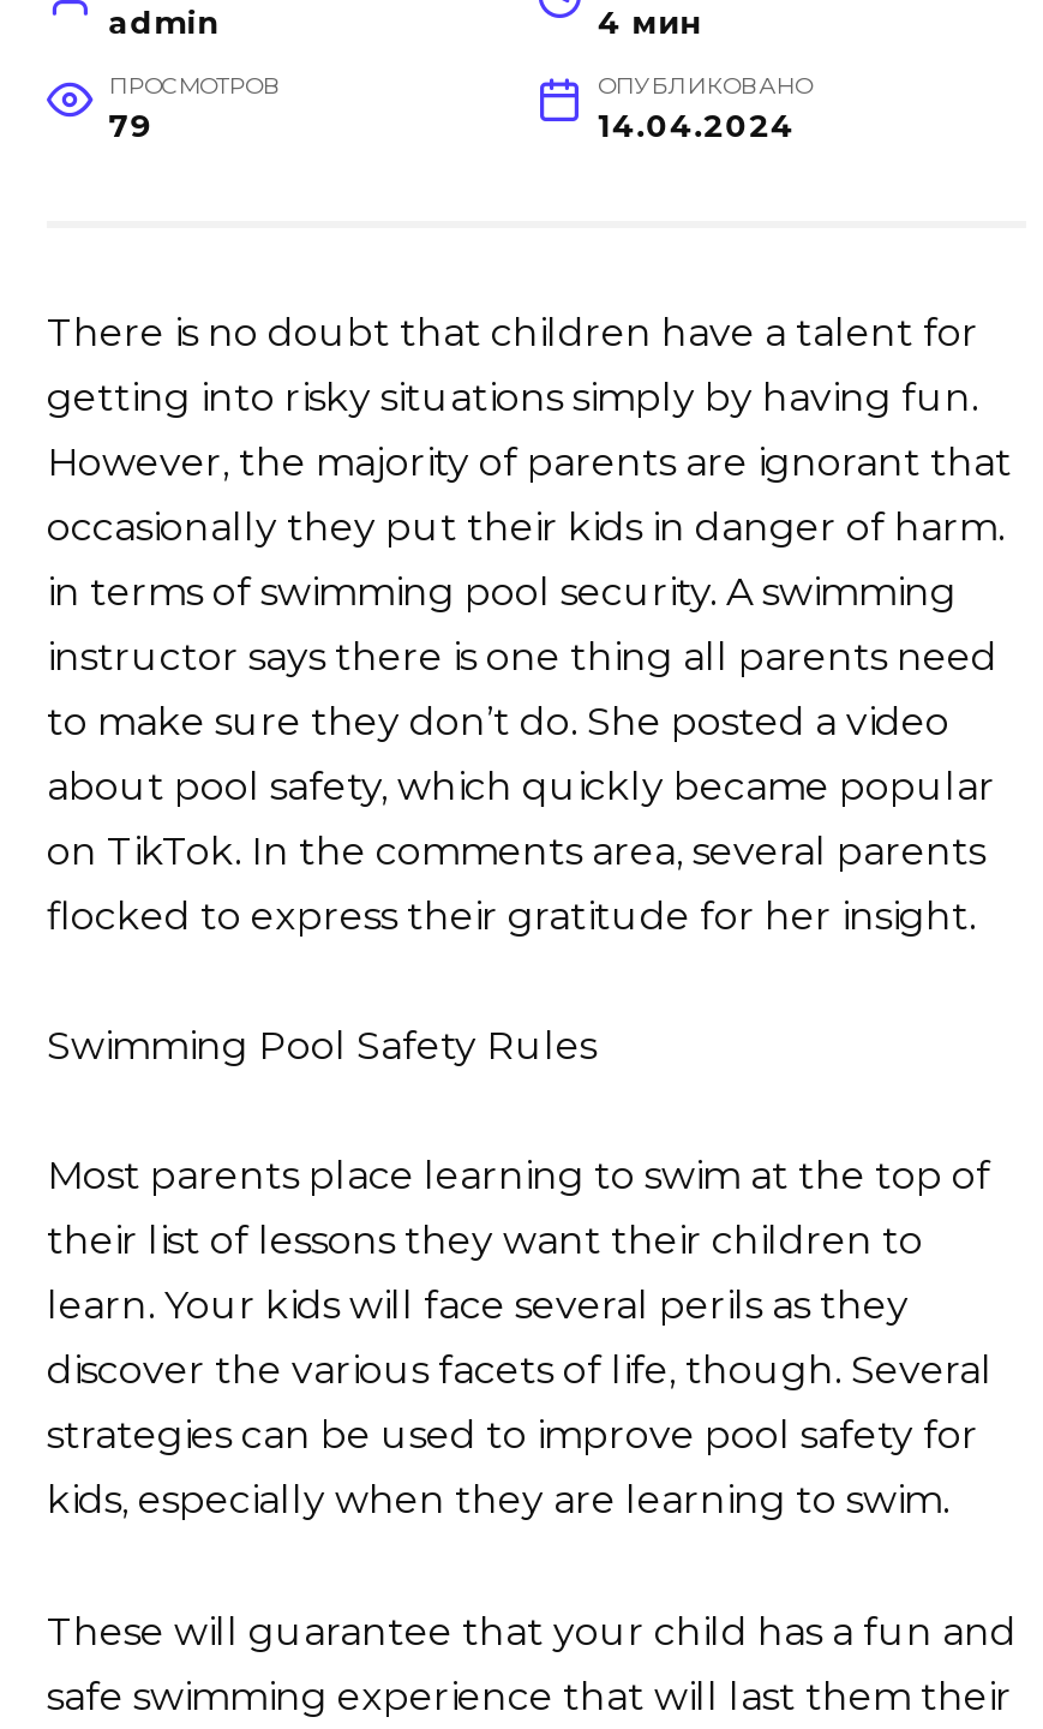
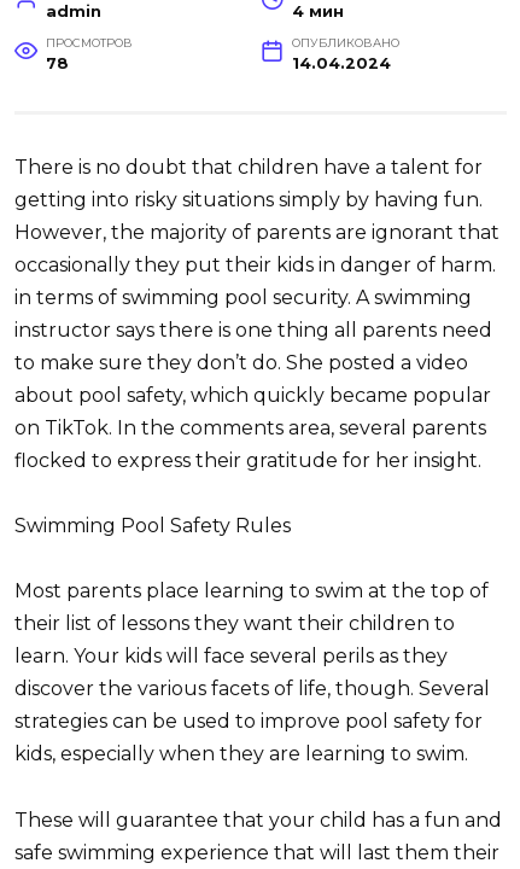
[108,108,151,144] 79 -> [45,54,68,73] 78

